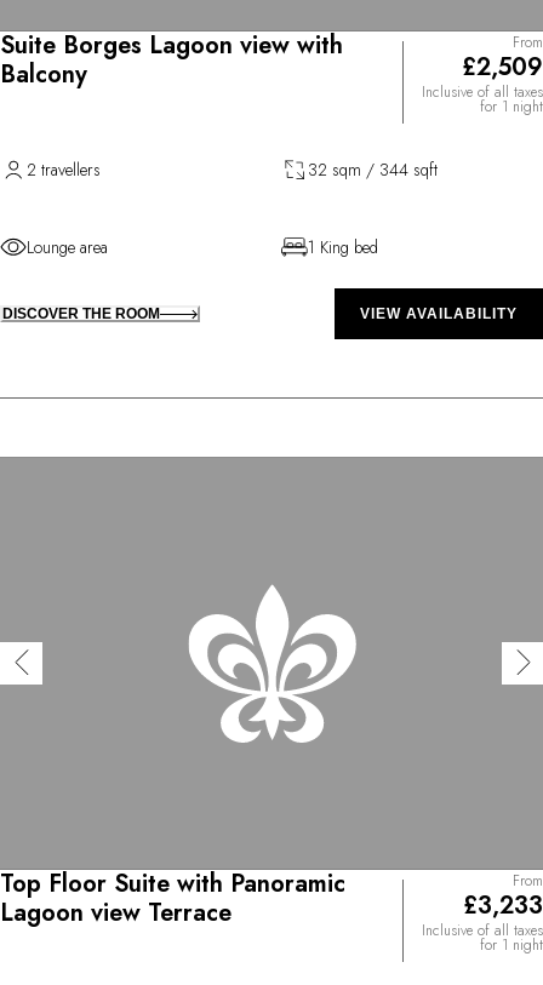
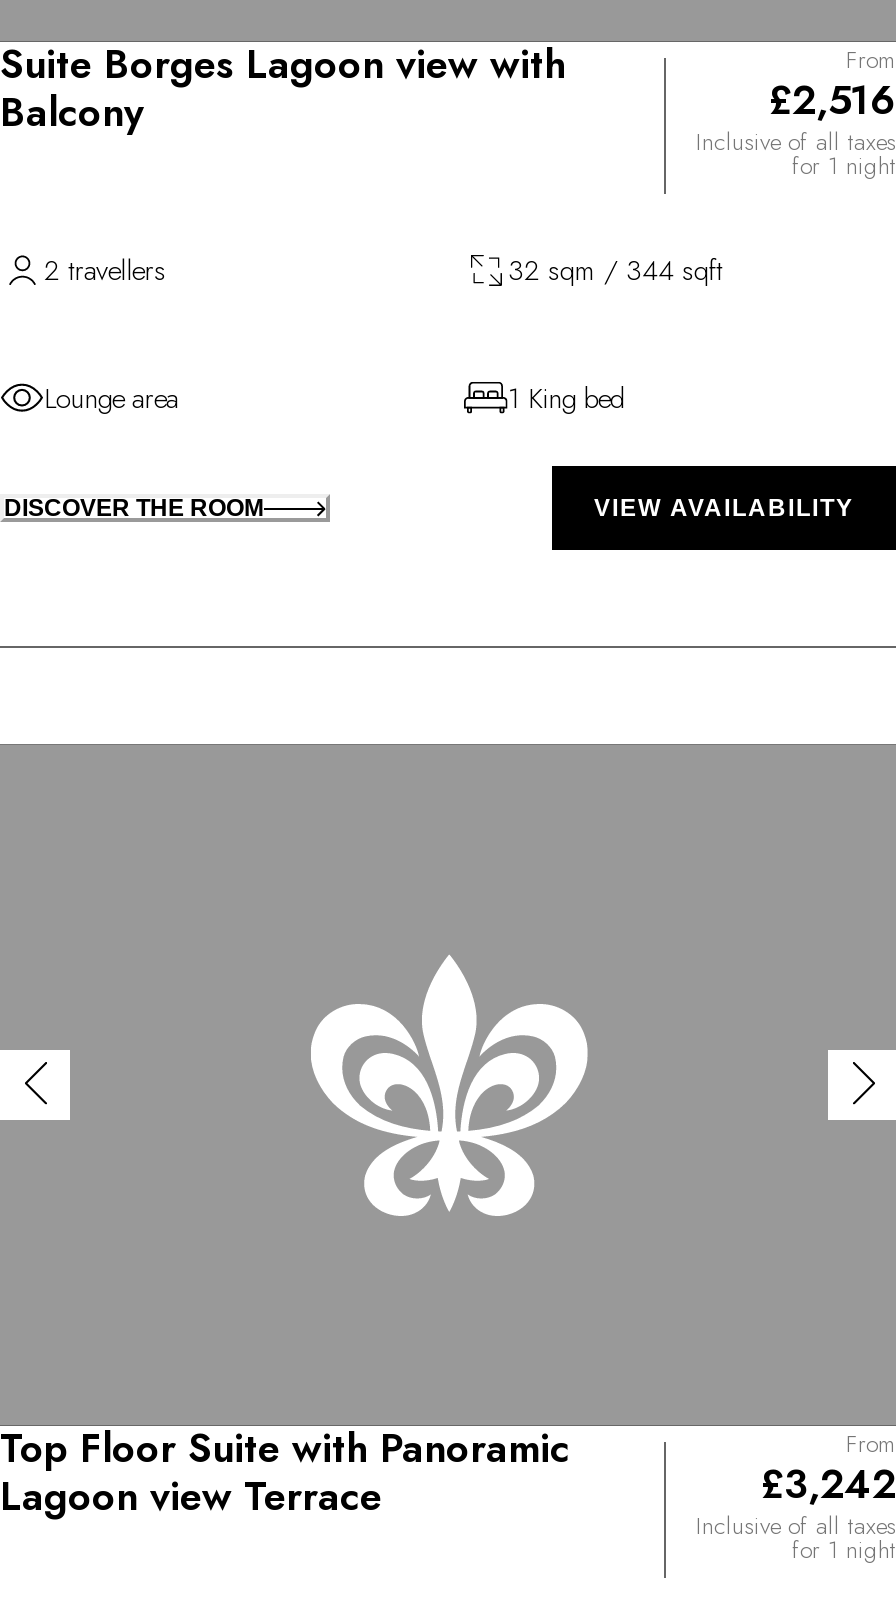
[462,50,543,85] £2,509 -> [768,72,896,130] £2,516
[463,888,543,923] £3,233 -> [760,1456,896,1514] £3,242

